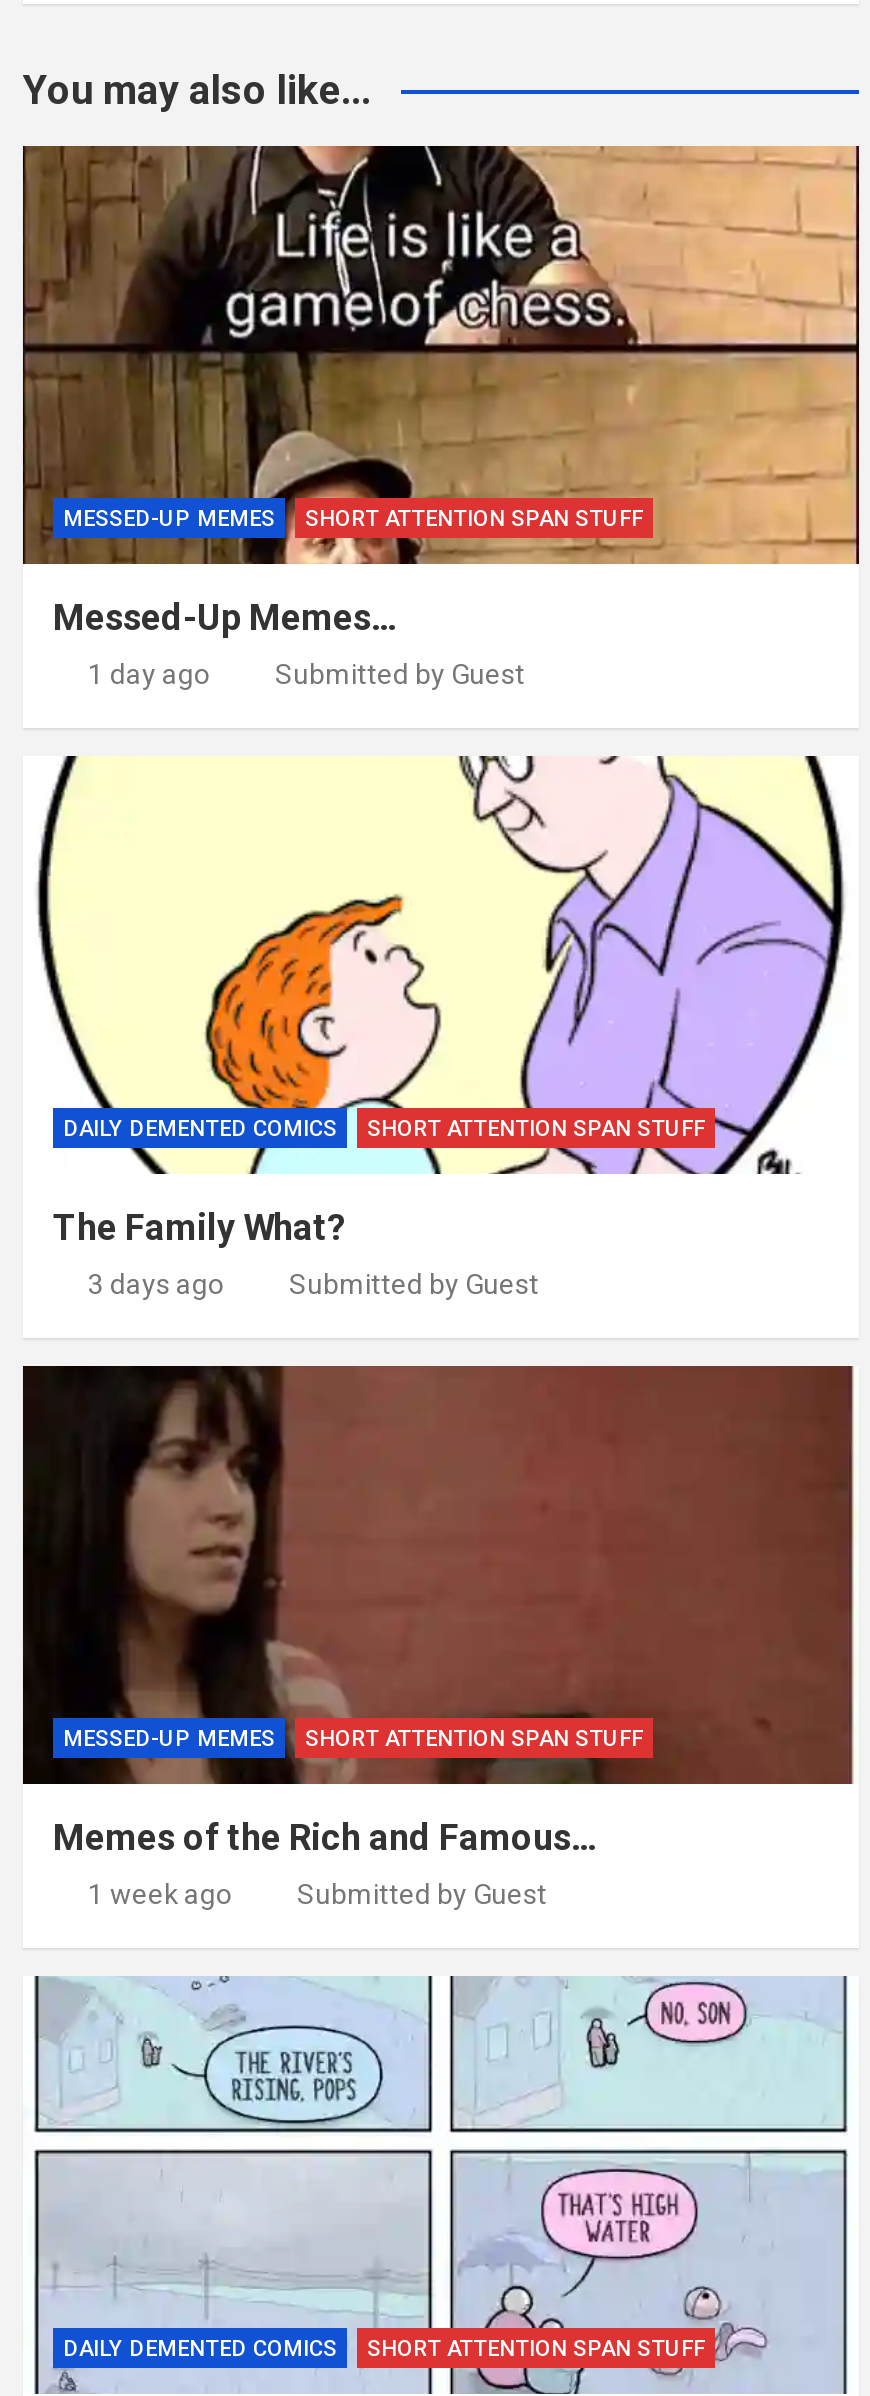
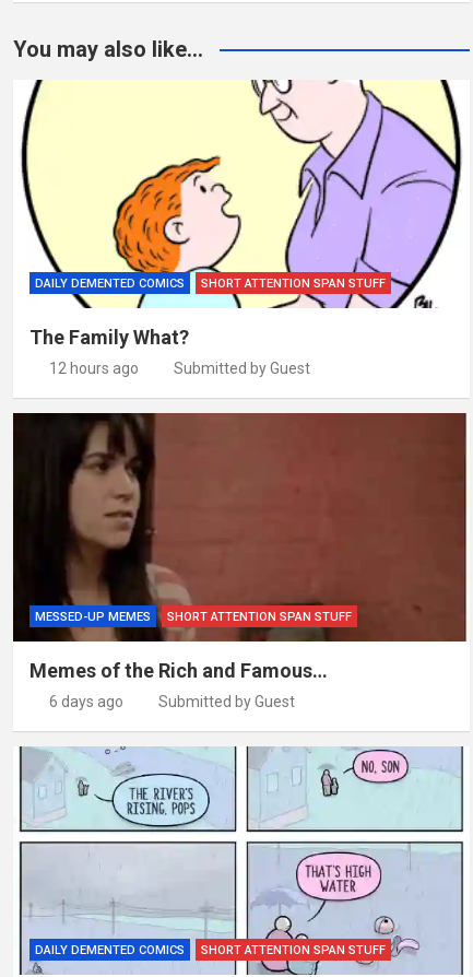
[21,144,861,690] [image] | MESSED-UP MEMES | SHORT ATTENTION SPAN STUFF | Messed-Up Memes… | 1 day ago | Submitted by Guest -> none
[88,1268,224,1300] 3 days ago -> [49,360,138,377] 12 hours ago
[88,1878,232,1910] 1 week ago -> [49,693,123,710] 6 days ago

